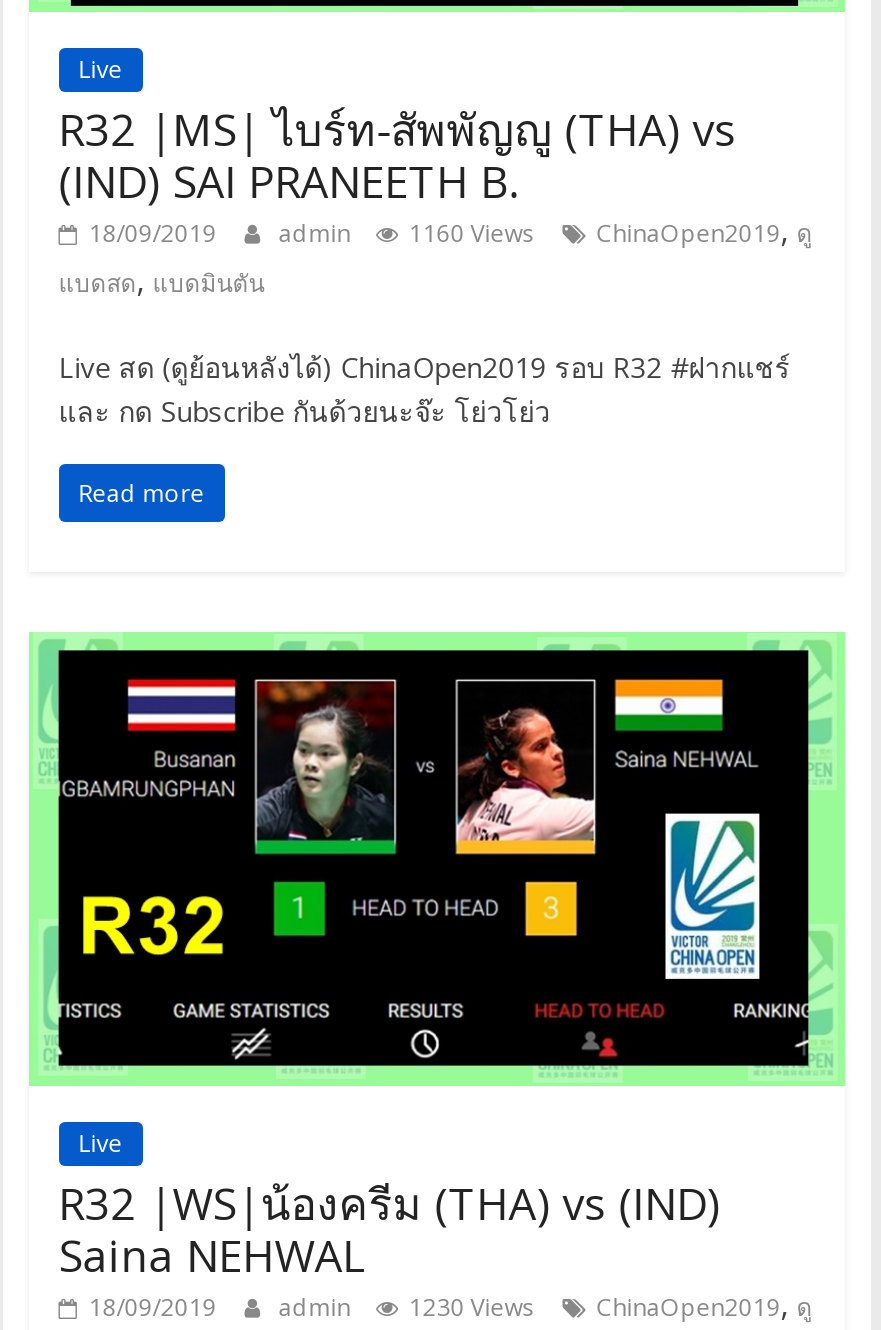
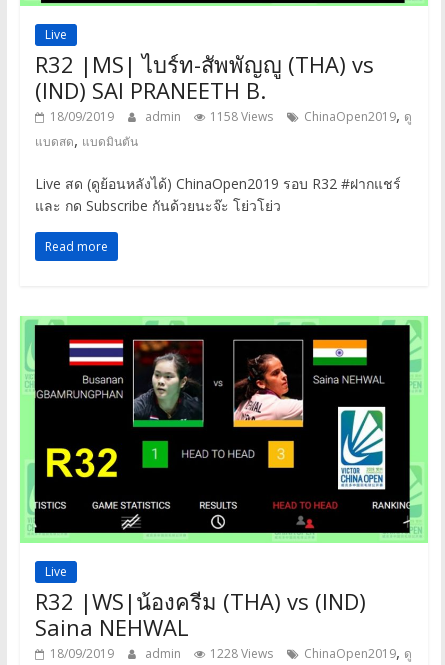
[89,208,813,252] 18/09/2019 admin 1160 Views ChinaOpen2019,ดู -> [50,104,412,126] 18/09/2019 admin 1158 Views ChinaOpen2019,ดู
[89,1283,813,1327] 18/09/2019 admin 1230 Views ChinaOpen2019,ดู -> [50,641,412,663] 18/09/2019 admin 1228 Views ChinaOpen2019,ดู

